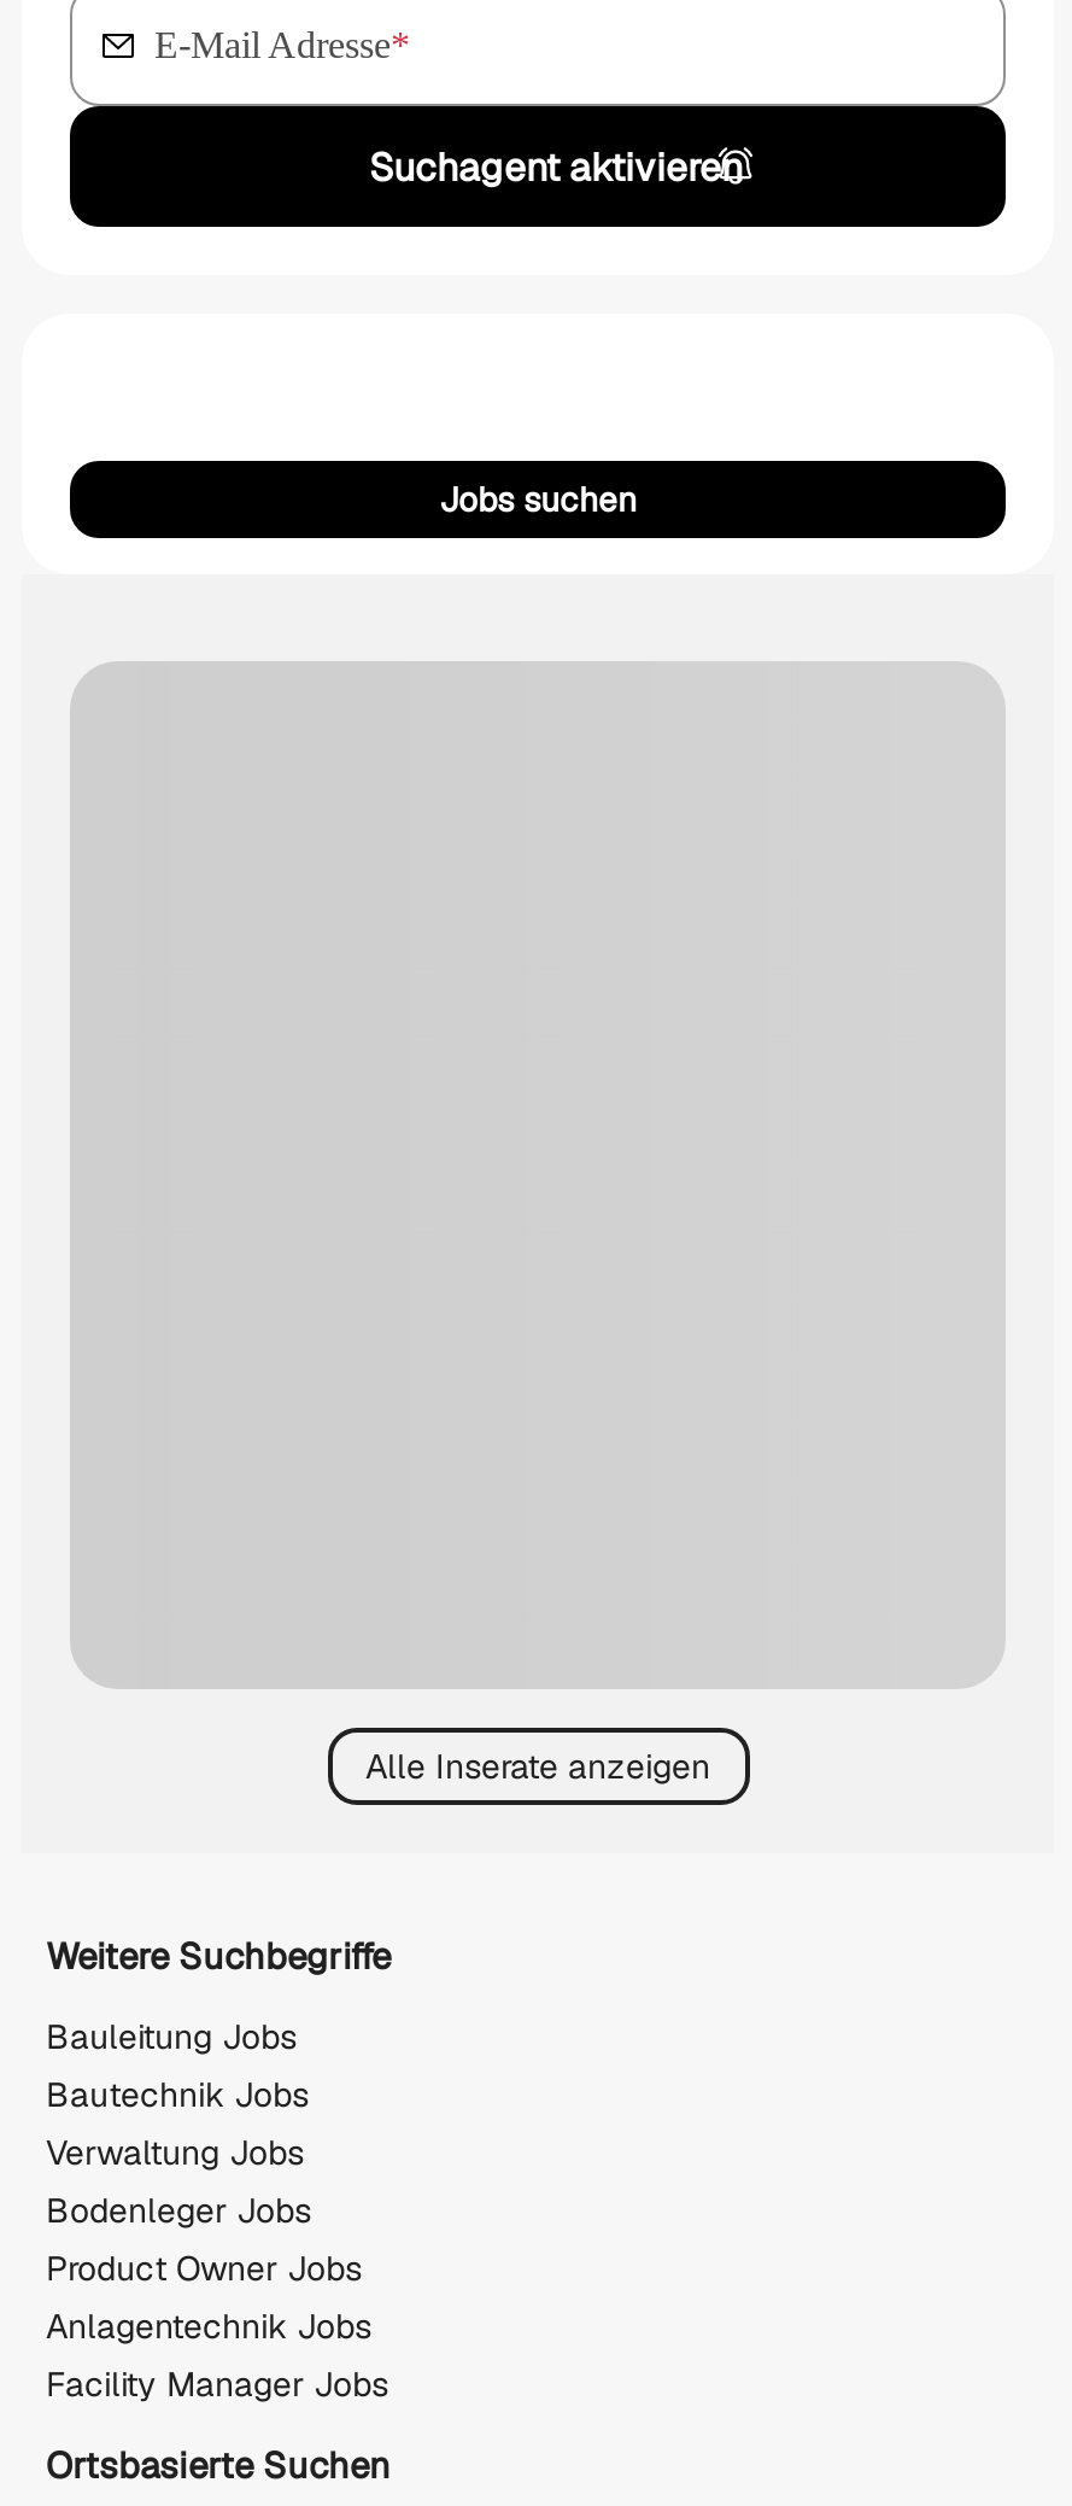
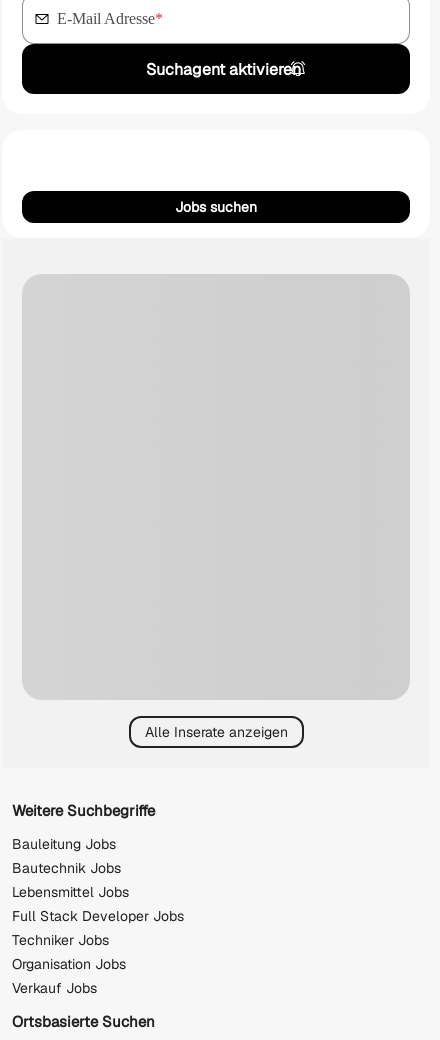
[46,2131,388,2406] Verwaltung Jobs | Bodenleger Jobs | Product Owner Jobs | Anlagentechnik Jobs | Facility Manager Jobs -> [12,883,184,997] Lebensmittel Jobs | Full Stack Developer Jobs | Techniker Jobs | Organisation Jobs | Verkauf Jobs

